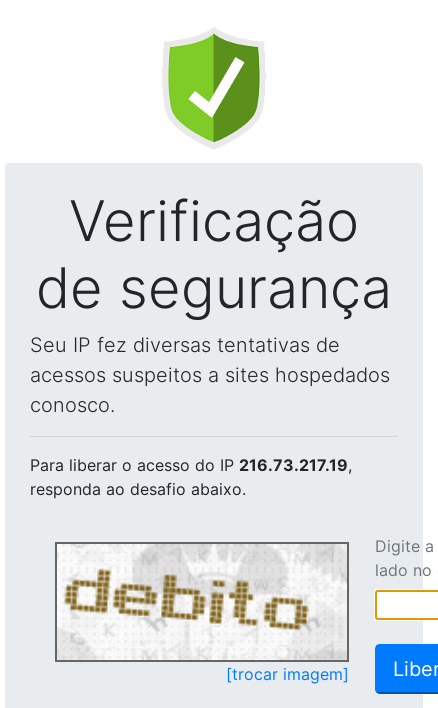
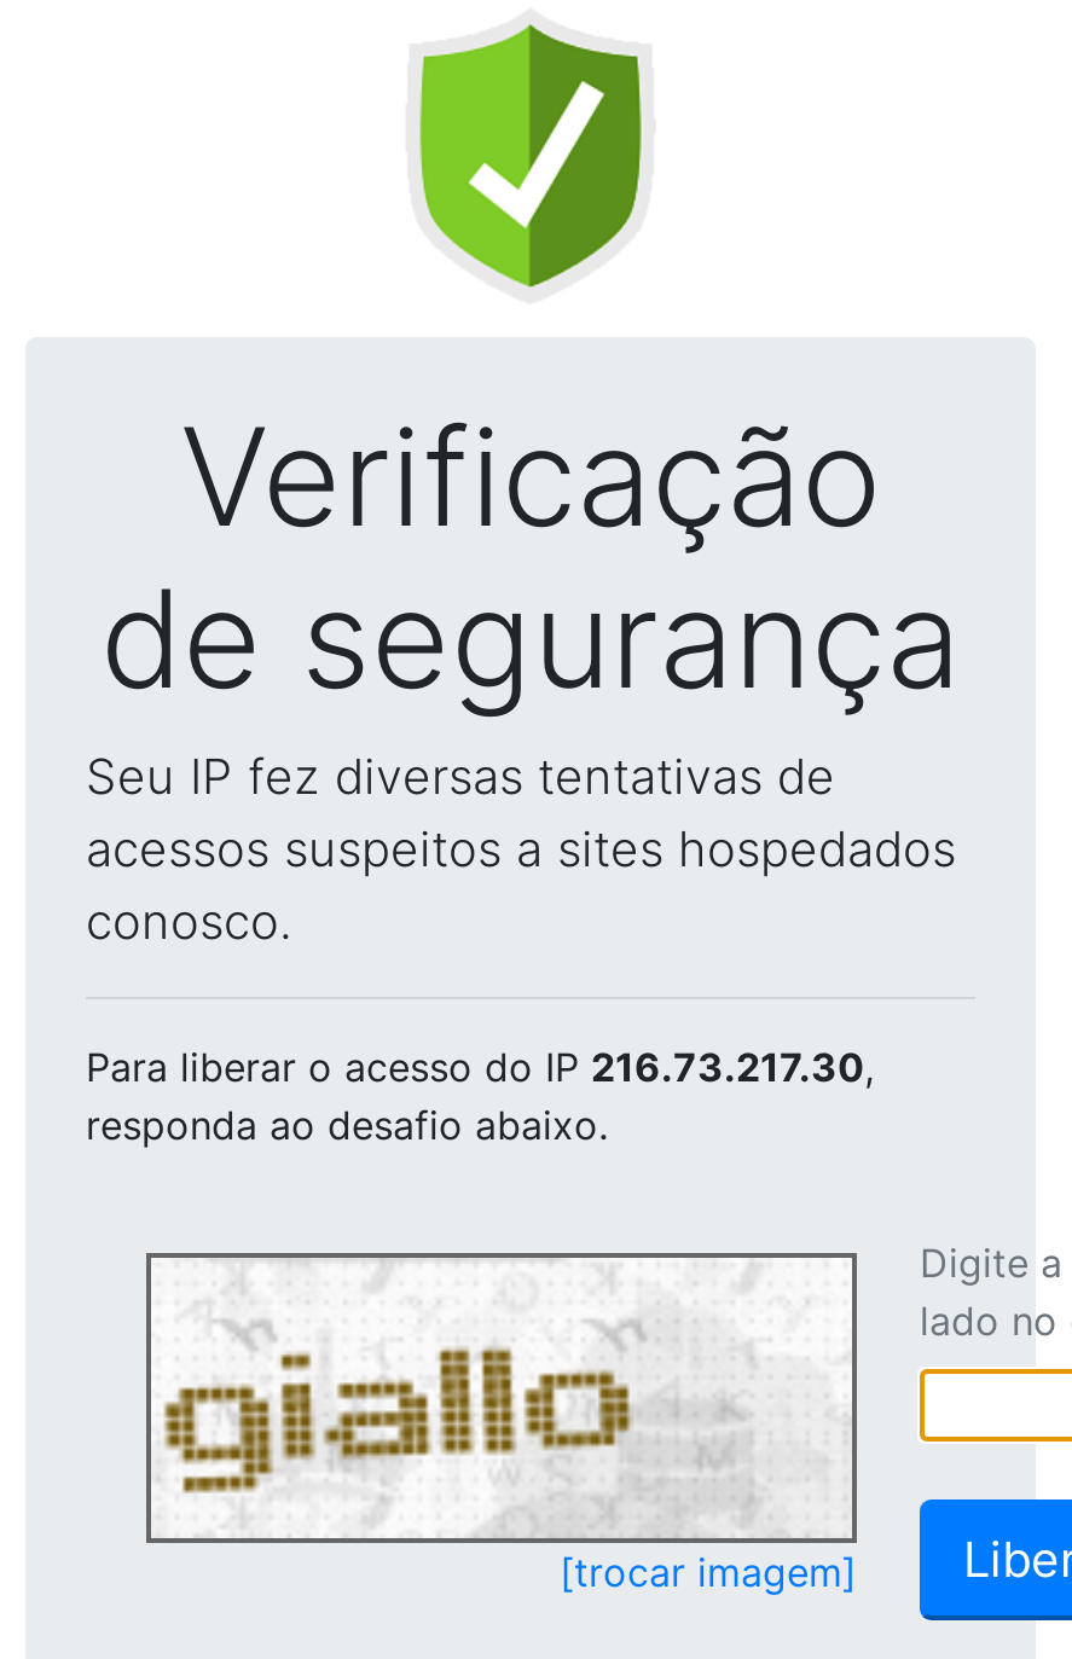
[30,455,352,475] Para liberar o acesso do IP 216.73.217.19, -> [86,1043,874,1091] Para liberar o acesso do IP 216.73.217.30,
[63,546,344,659] [image] -> [163,1263,847,1531] [image]

